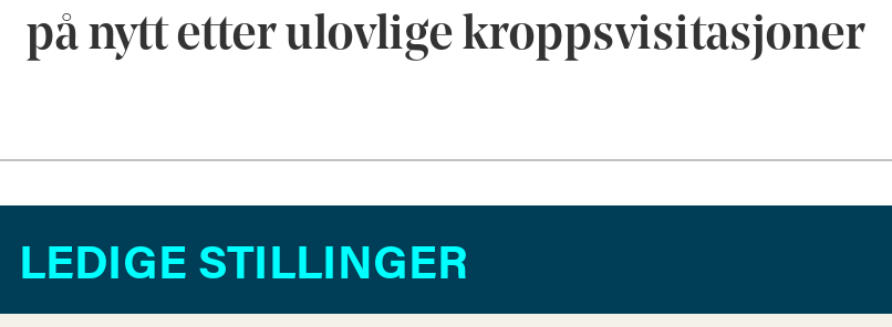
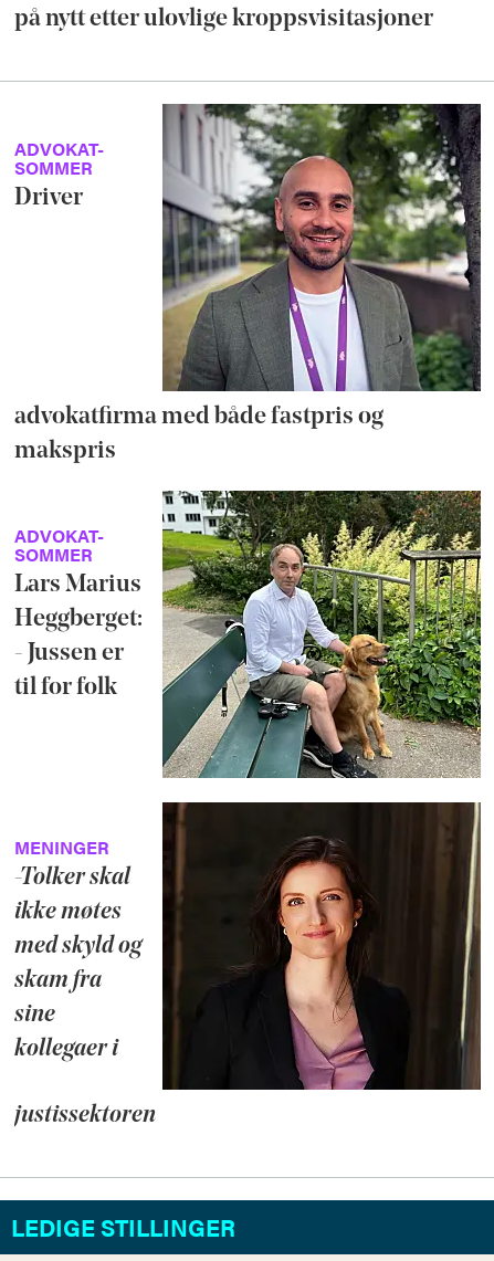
none -> [15,135,104,211] ADVOKAT- | SOMMER | Driver
none -> [15,103,482,701] [image] | advokatfirma med både fastpris og | makspris | ADVOKAT- | SOMMER | Lars Marius | Heggberget: | - Jussen er | til for folk
none -> [15,801,482,1128] [image] | MENINGER | -Tolker skal | ikke møtes | med skyld og | skam fra | sine | kollegaer i | justissektoren
none -> [161,490,482,779] [image]

